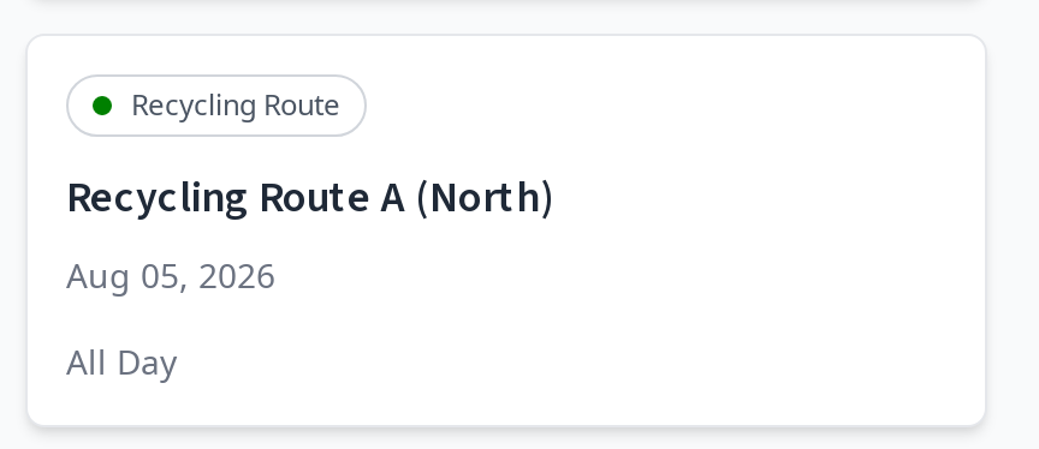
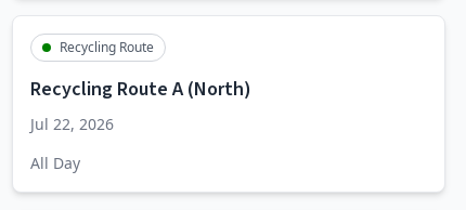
[66,251,275,297] Aug 05, 2026 -> [30,113,114,134] Jul 22, 2026

